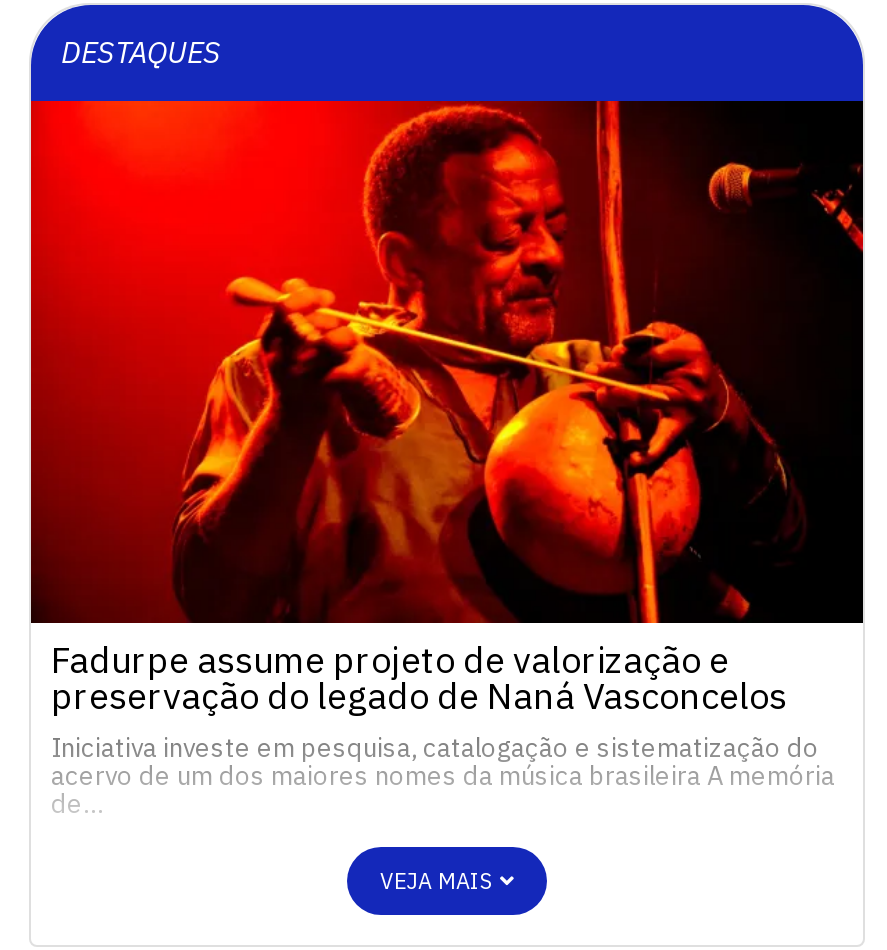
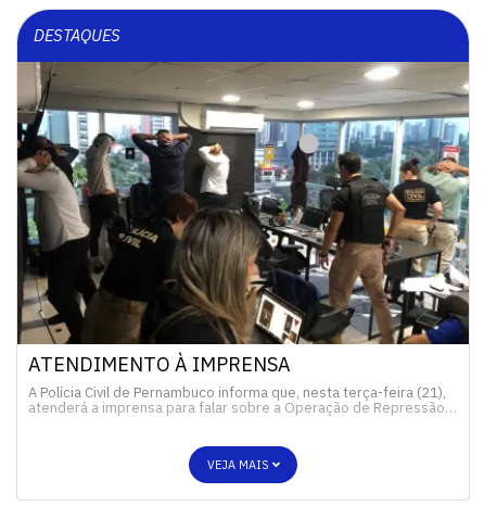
[29,98,865,821] [image] | Fadurpe assume projeto de valorização e | preservação do legado de Naná Vasconcelos | Iniciativa investe em pesquisa, catalogação e sistematização do | acervo de um dos maiores nomes da música brasileira A memória | de… -> [16,61,470,417] [image] | ATENDIMENTO À IMPRENSA | A Polícia Civil de Pernambuco informa que, nesta terça-feira (21), | atenderá a imprensa para falar sobre a Operação de Repressão…

